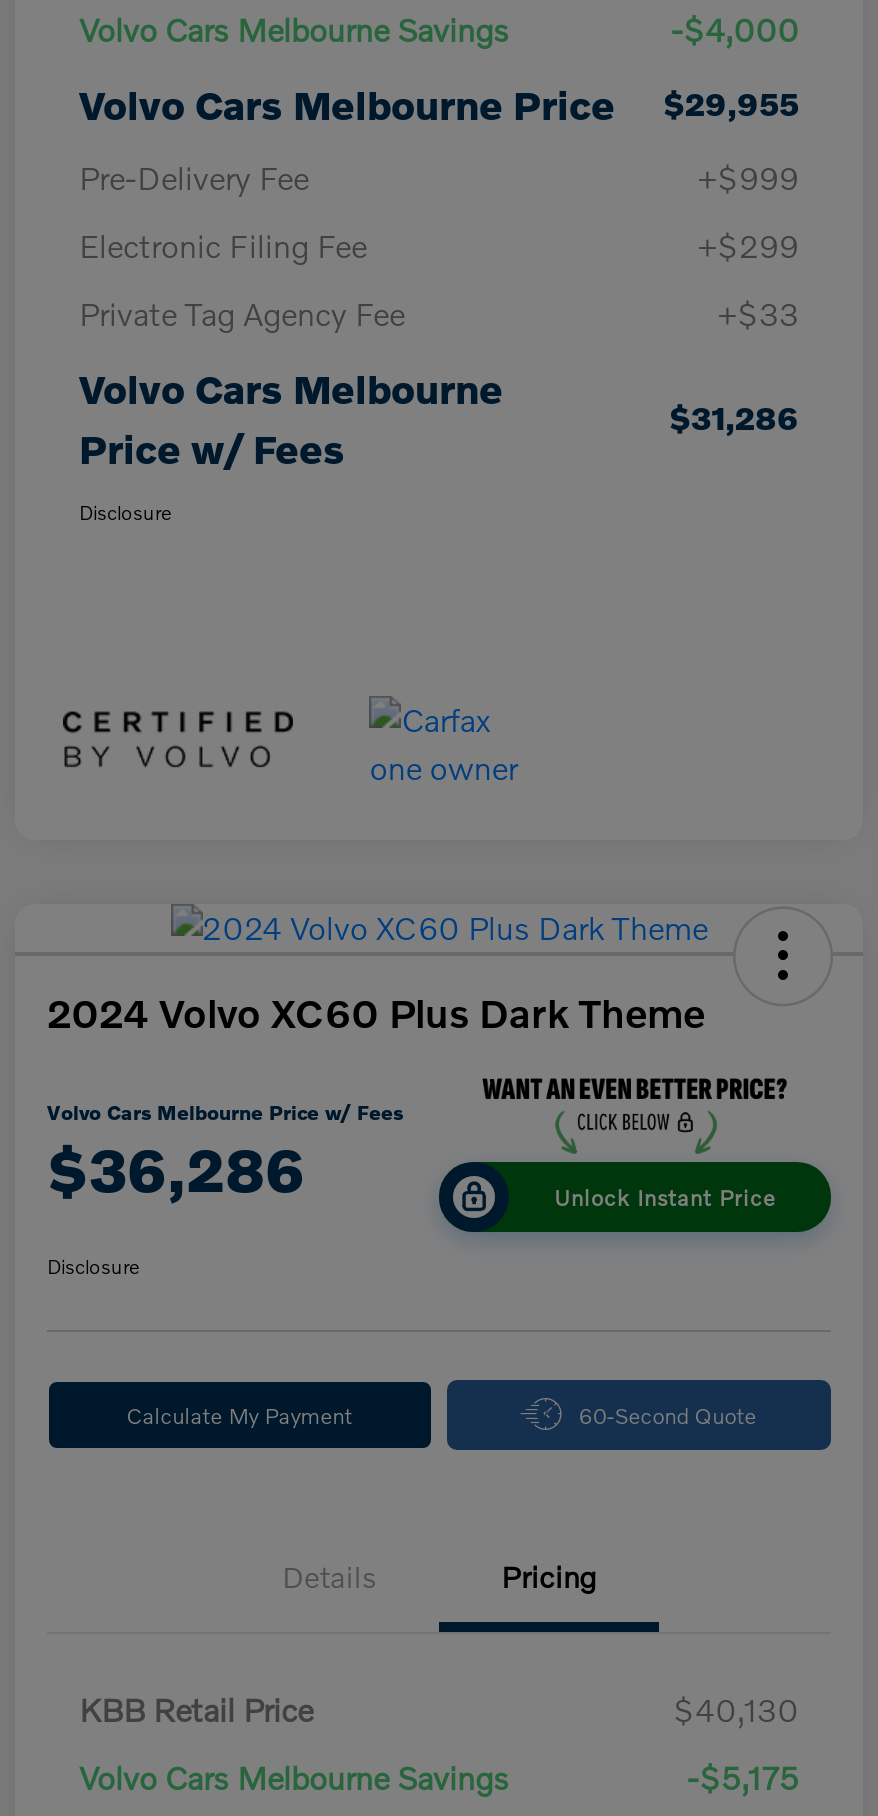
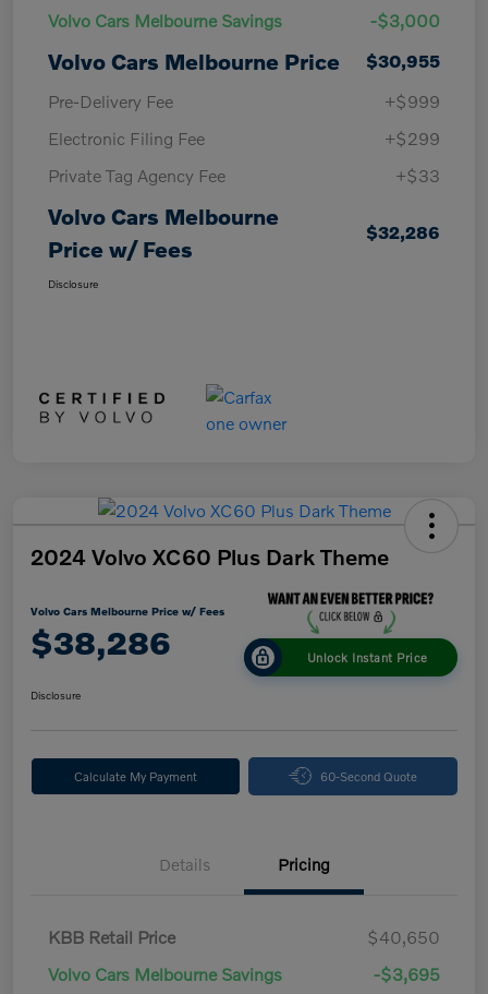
[671,10,799,48] -$4,000 -> [370,10,440,31] -$3,000
[79,80,799,128] Volvo Cars Melbourne Price $29,955 -> [48,48,440,74] Volvo Cars Melbourne Price $30,955
[669,398,799,436] $31,286 -> [366,221,440,242] $32,286
[47,1134,305,1204] $36,286 -> [30,623,171,661] $38,286
[673,1689,799,1727] $40,130 -> [367,926,440,947] $40,650
[687,1757,799,1795] -$5,175 -> [374,963,440,984] -$3,695

